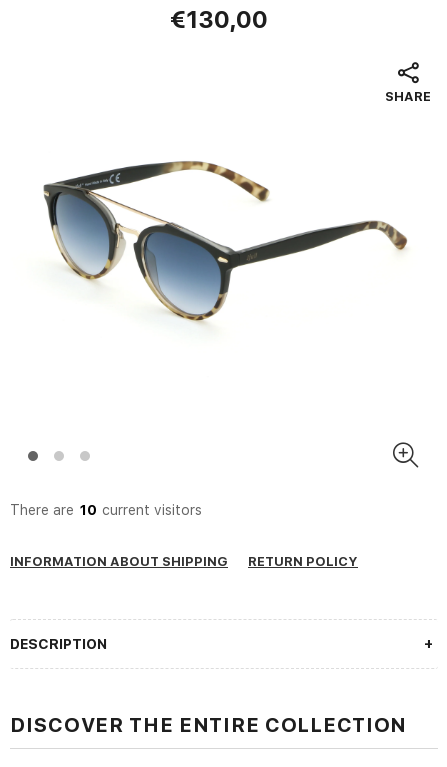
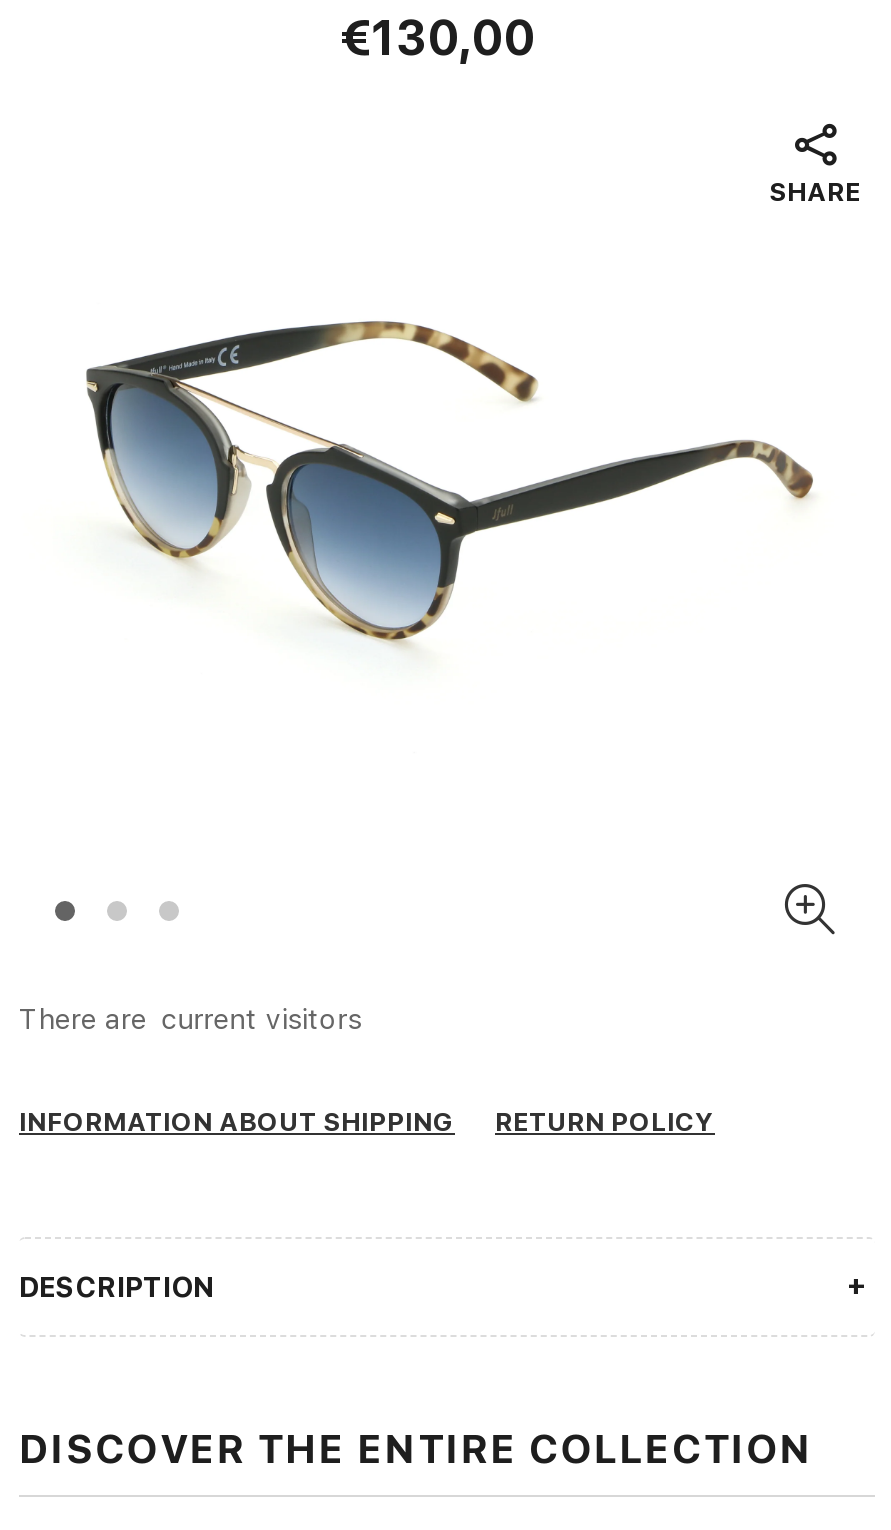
[10,502,202,518] There are 10 current visitors -> [19,1003,361,1035] There are current visitors

